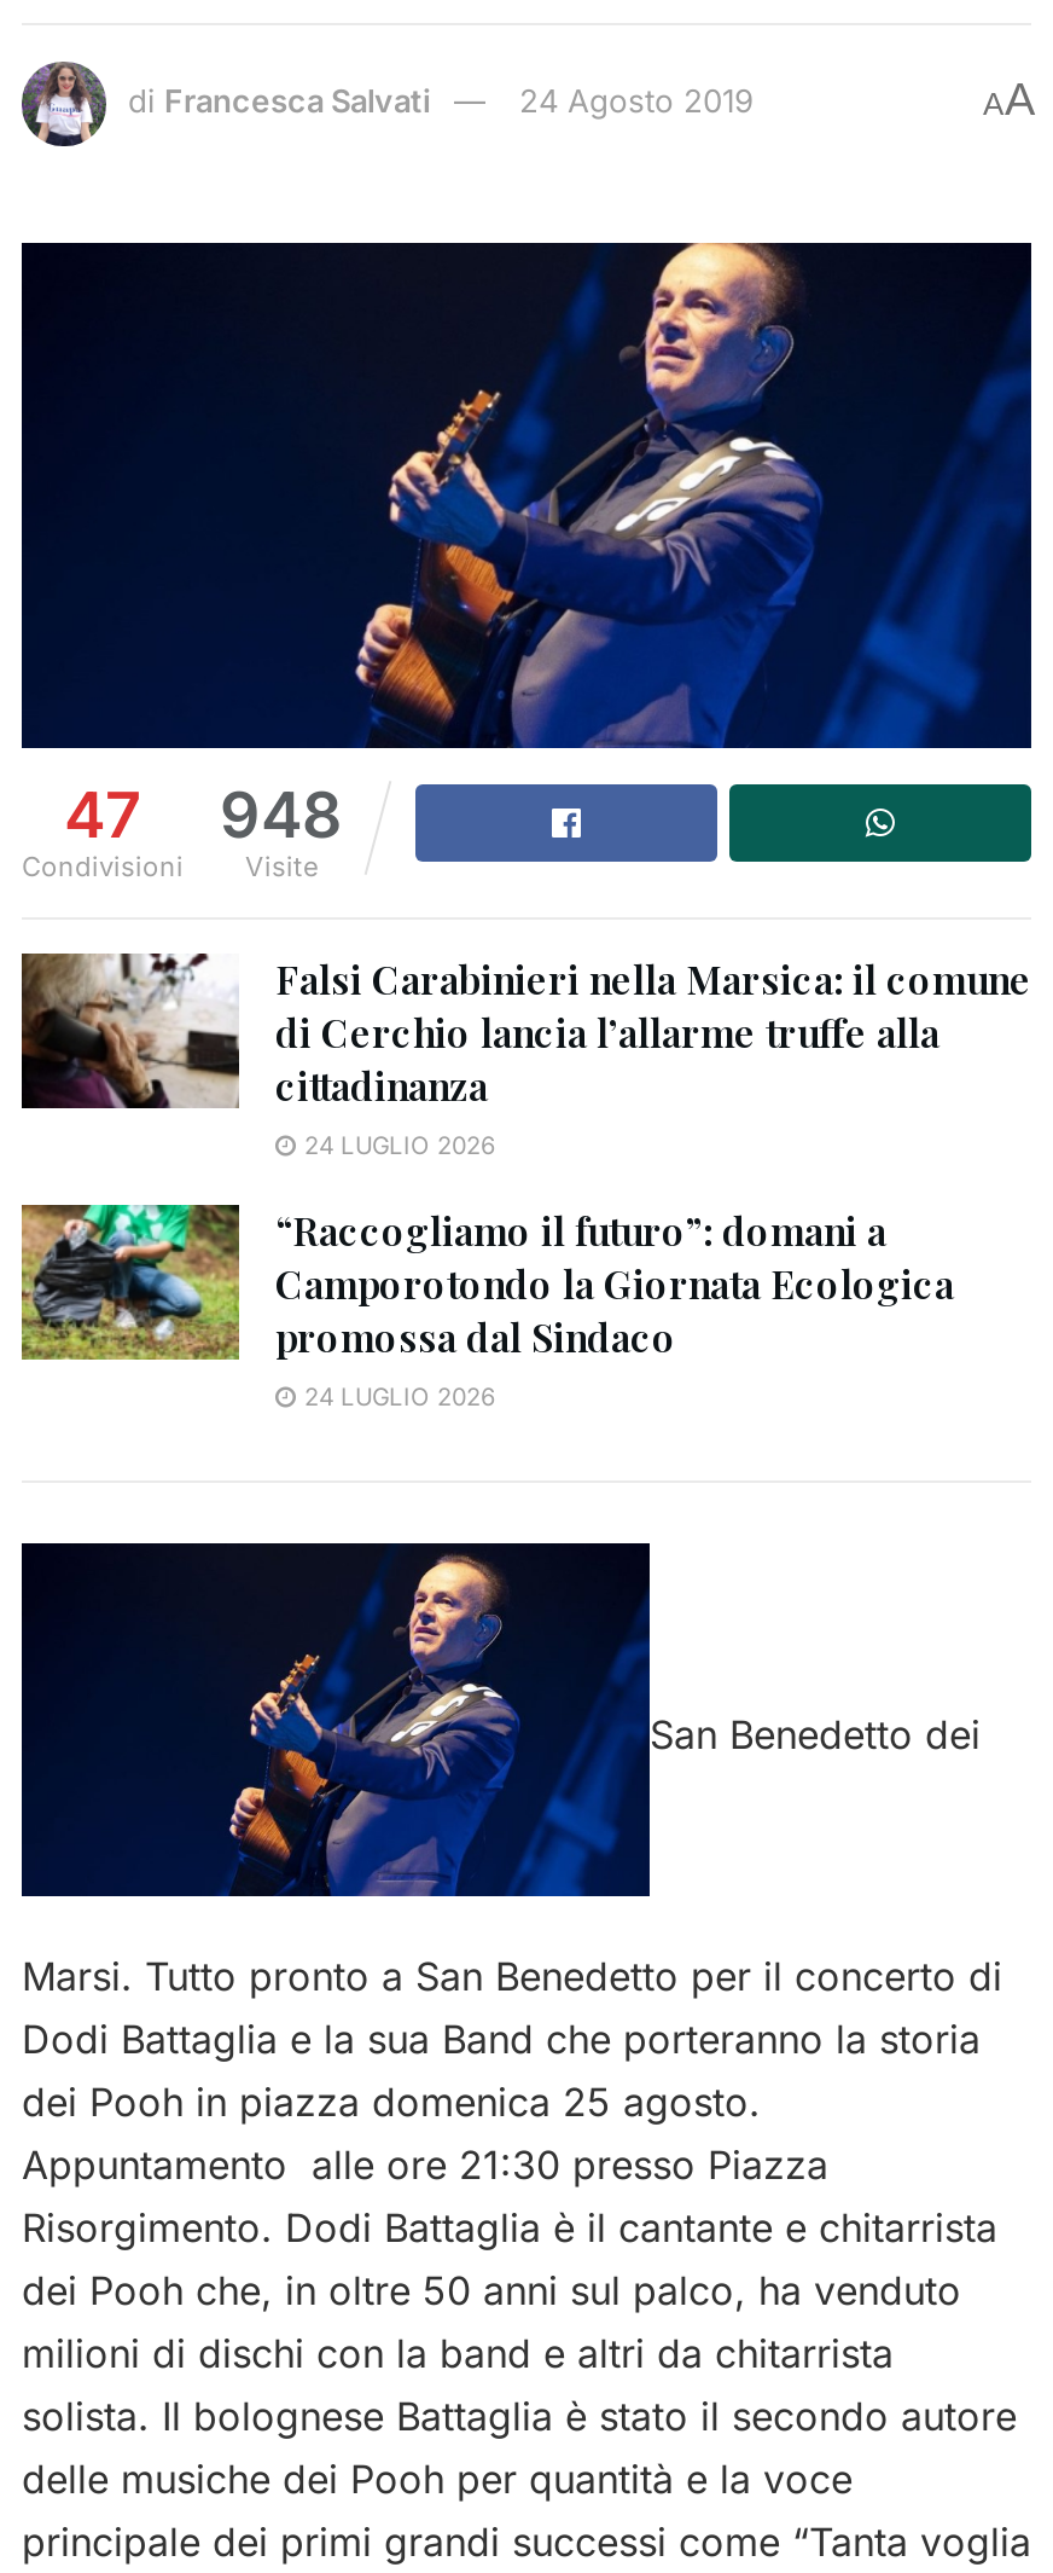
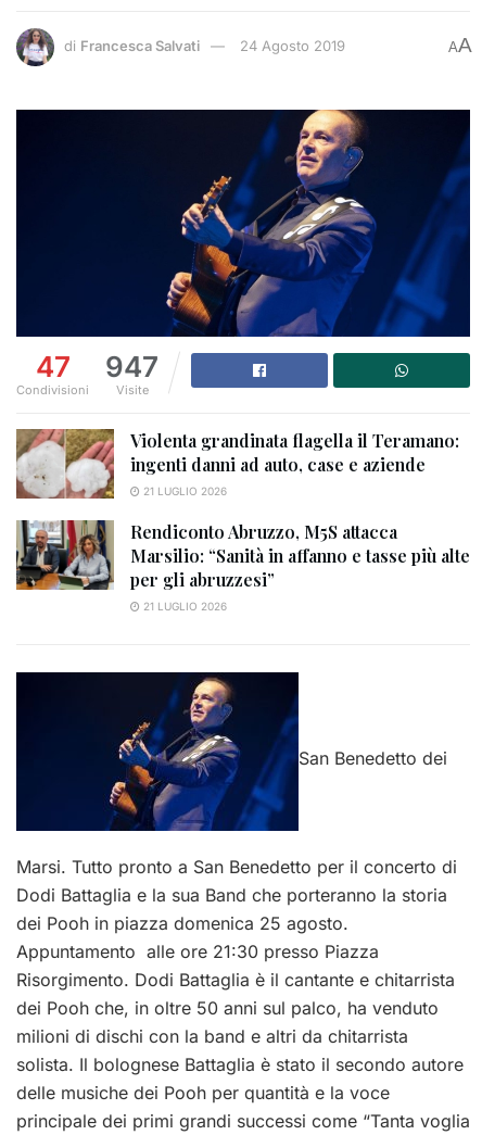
[64,776,343,851] 47 948 -> [35,349,158,383] 47 947
[19,951,1031,1158] [image] | Falsi Carabinieri nella Marsica: il comune | di Cerchio lancia l’allarme truffe alla | cittadinanza | 24 LUGLIO 2026 -> [15,428,459,500] [image] | Violenta grandinata flagella il Teramano: | ingenti danni ad auto, case e aziende | 21 LUGLIO 2026
[22,1203,954,1409] [image] | “Raccogliamo il futuro”: domani a | Camporotondo la Giornata Ecologica | promossa dal Sindaco | 24 LUGLIO 2026 -> [15,519,470,613] [image] | Rendiconto Abruzzo, M5S attacca | Marsilio: “Sanità in affanno e tasse più alte | per gli abruzzesi” | 21 LUGLIO 2026

